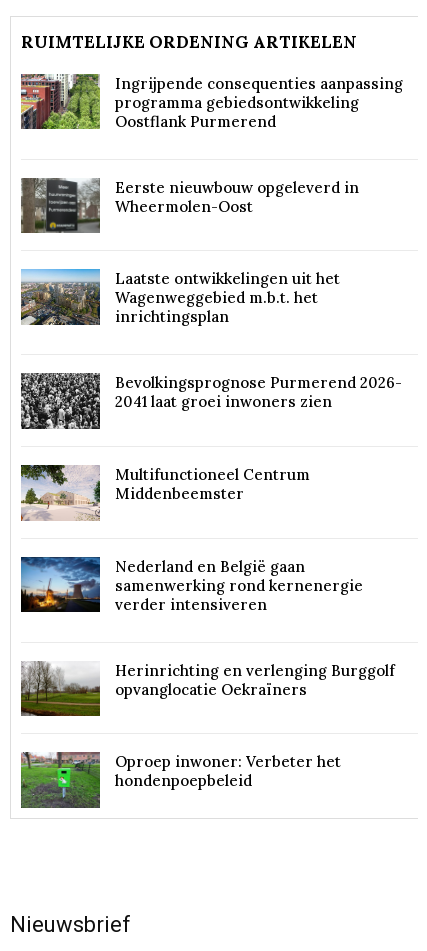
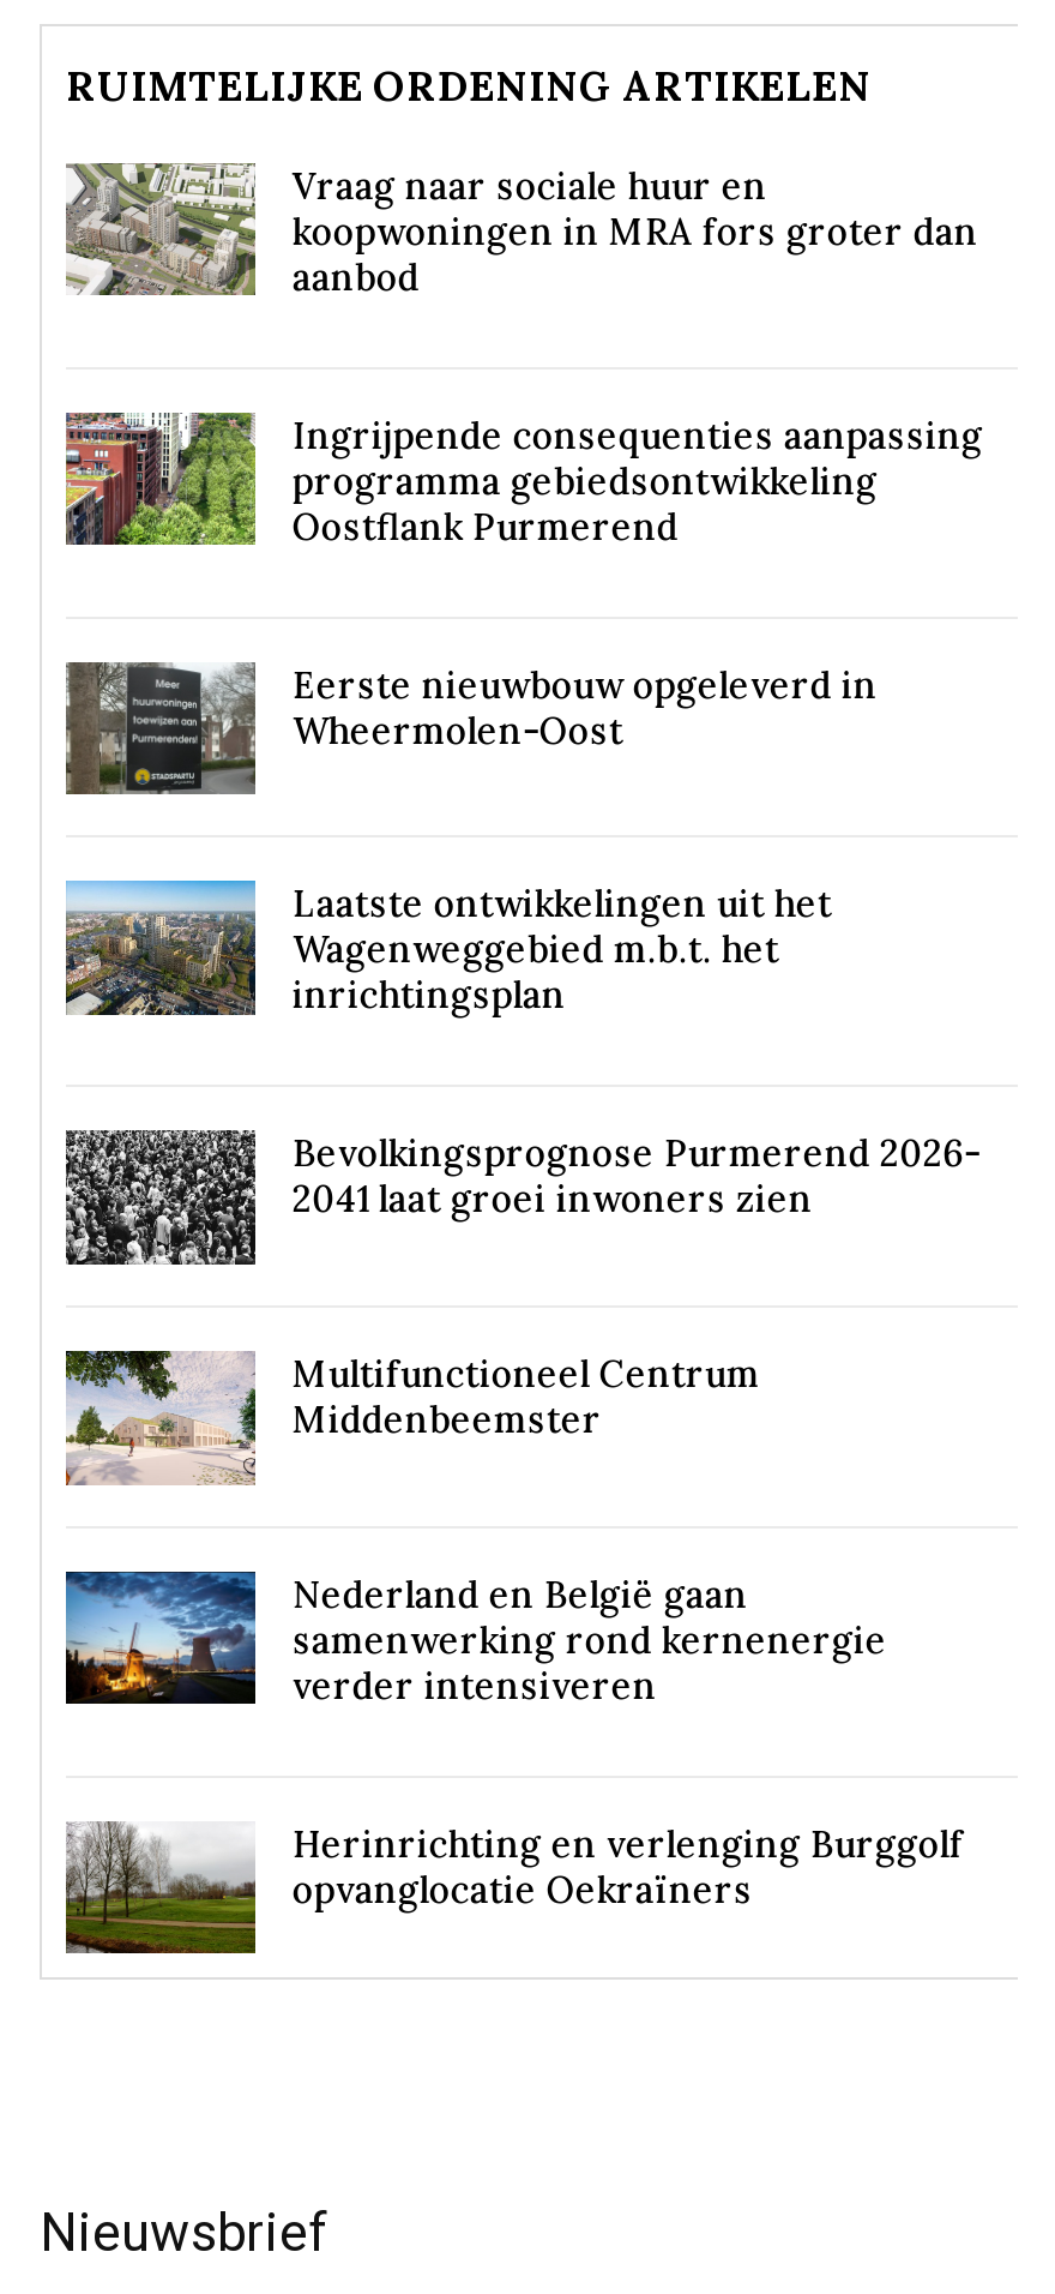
none -> [66,163,978,300] [image] | Vraag naar sociale huur en | koopwoningen in MRA fors groter dan | aanbod
moved [19,72,403,698] -> [61,408,983,1911]: [image] | Ingrijpende consequenties aanpassing | programma gebiedsontwikkeling | ... | Herinrichting en verlenging Burggolf | opvanglocatie Oekraïners
[21,751,341,809] [image] | Oproep inwoner: Verbeter het | hondenpoepbeleid -> none

